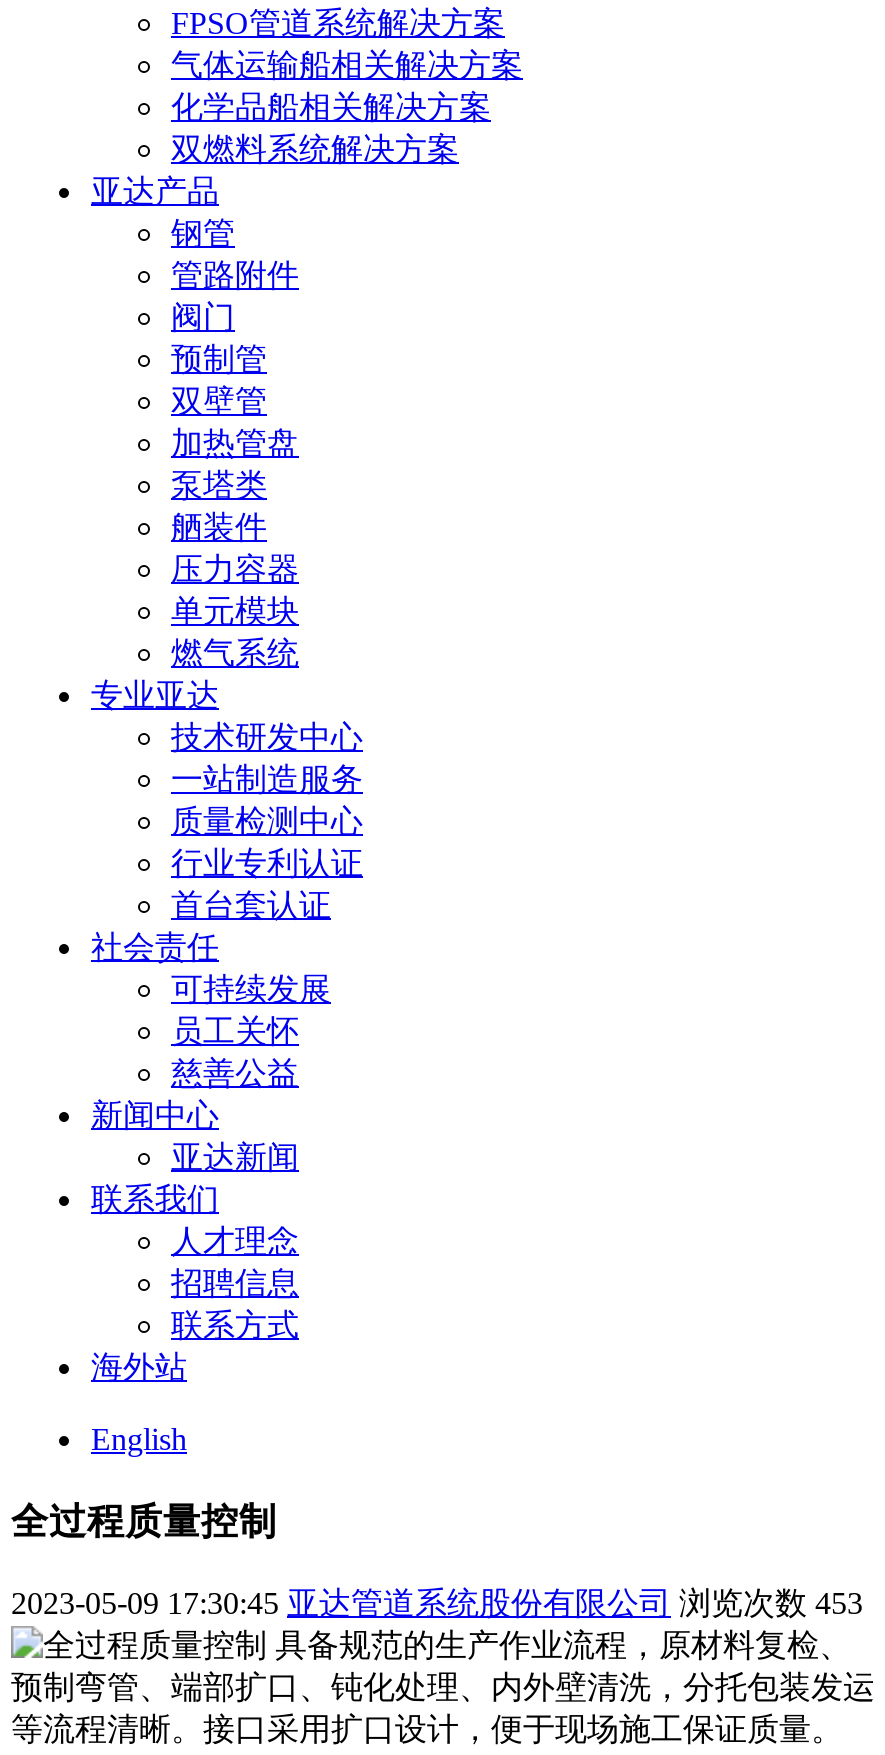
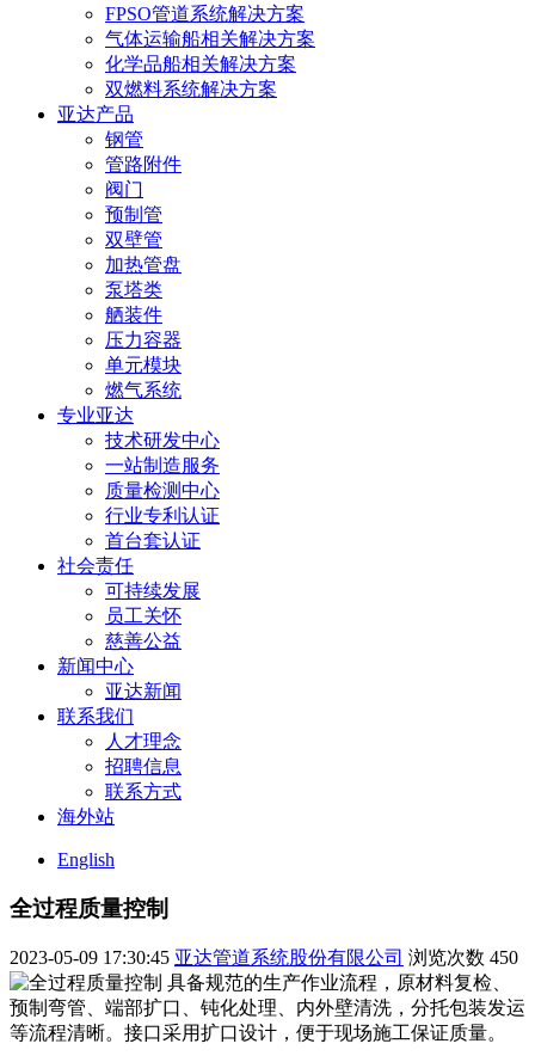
[11,1587,863,1621] 2023-05-09 17:30:45 亚达管道系统股份有限公司 浏览次数453 -> [10,948,518,968] 2023-05-09 17:30:45 亚达管道系统股份有限公司 浏览次数450

